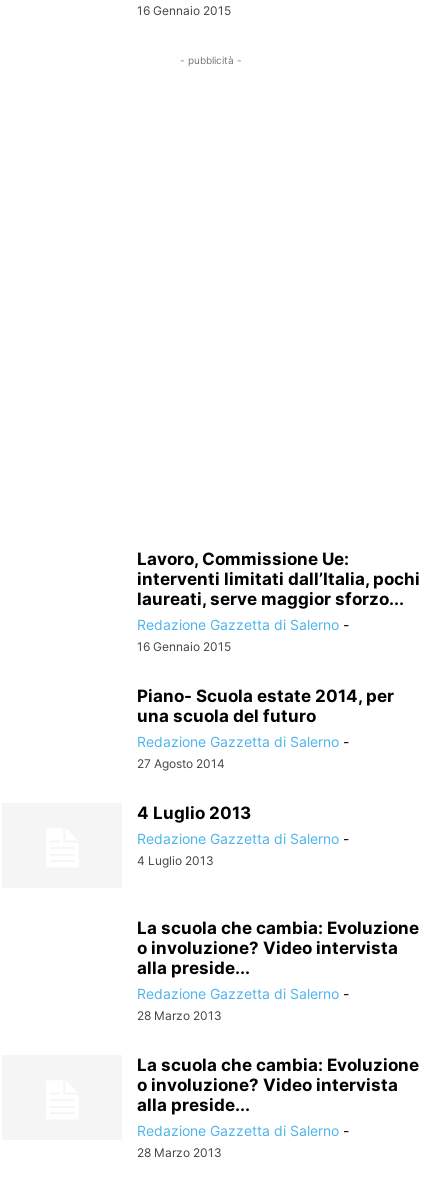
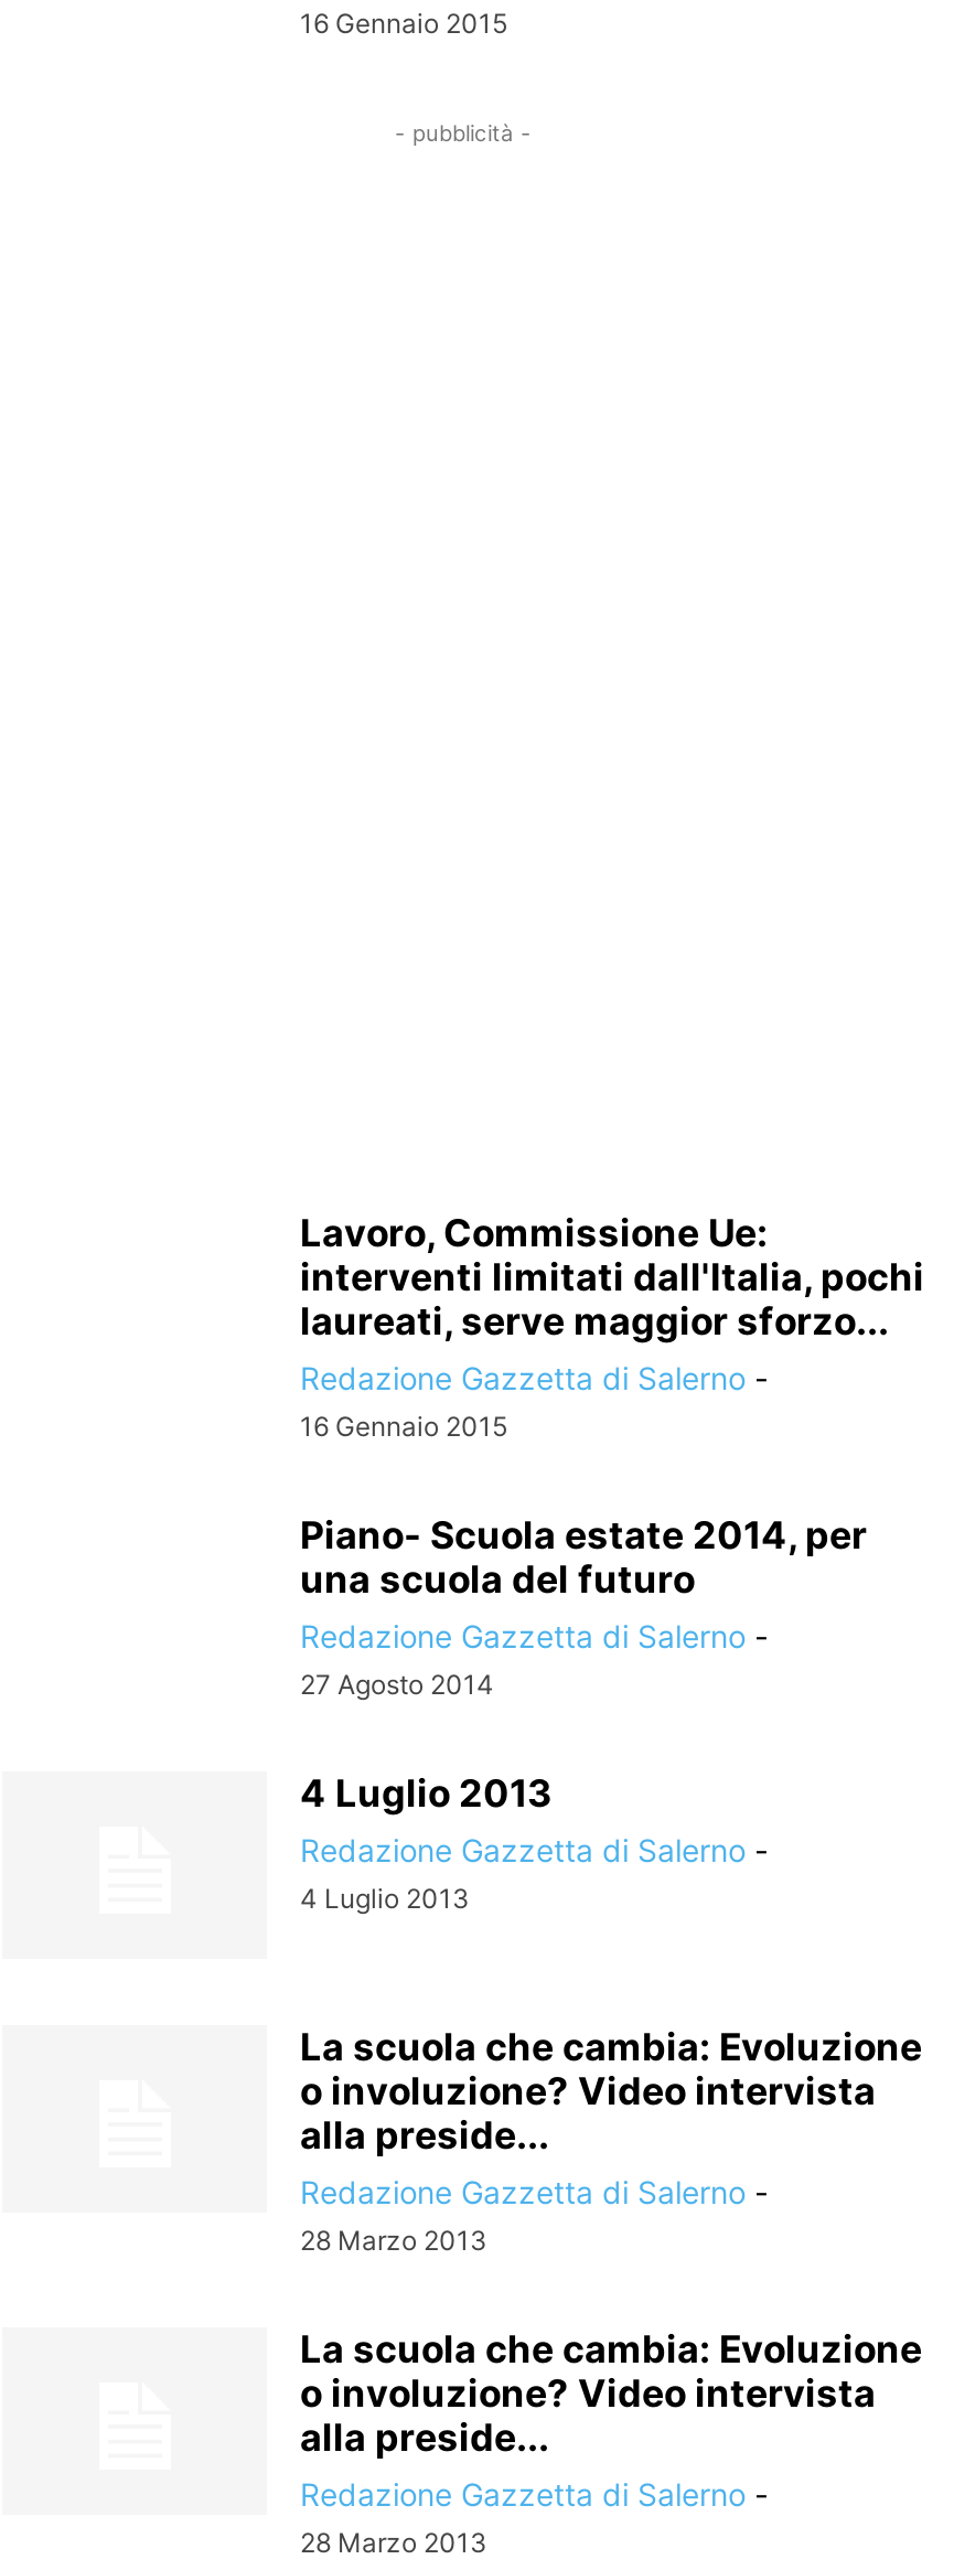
[137,569,420,589] interventi limitati dall’Italia, pochi -> [300,1255,924,1299] interventi limitati dall'Italia, pochi

